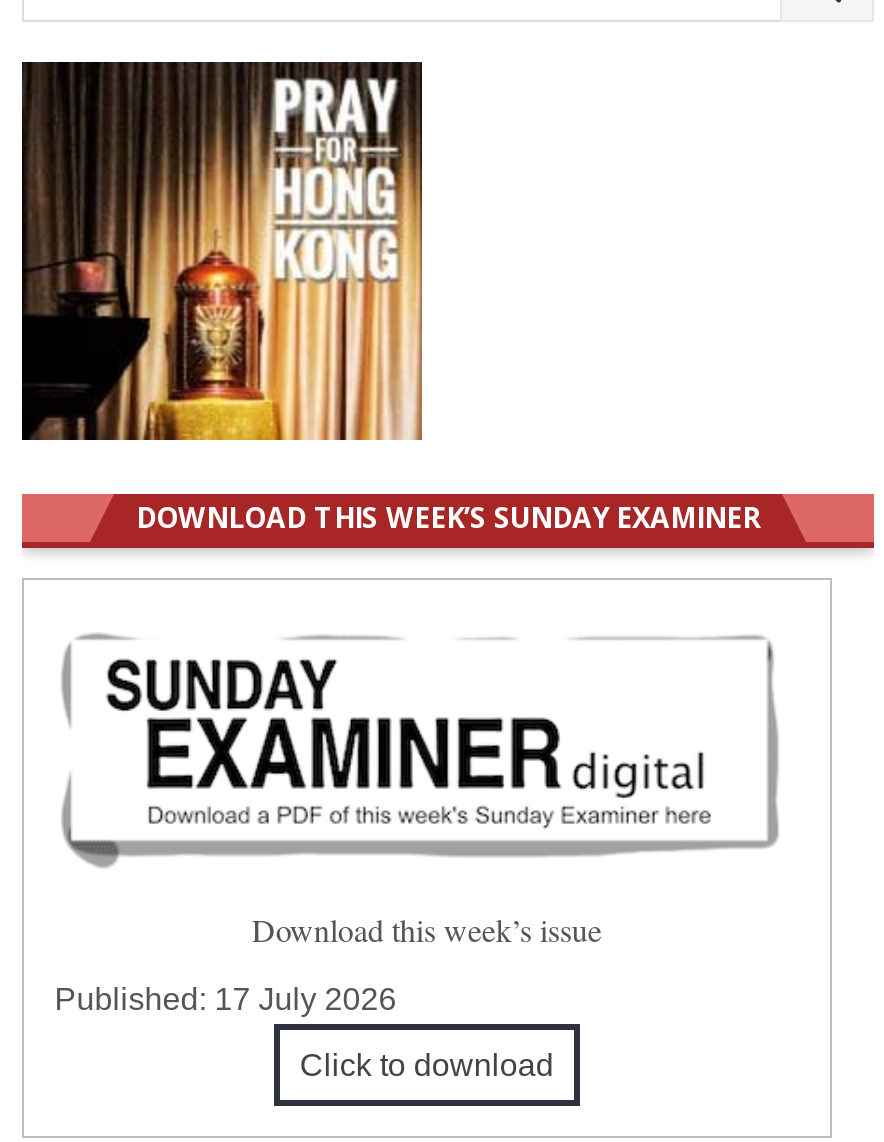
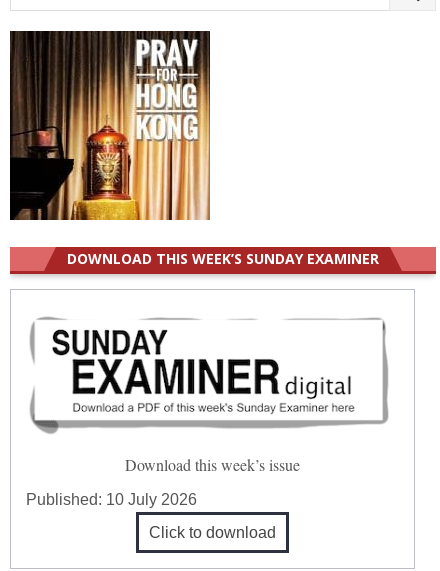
[54,982,396,1016] Published: 17 July 2026 -> [26,491,197,508] Published: 10 July 2026

